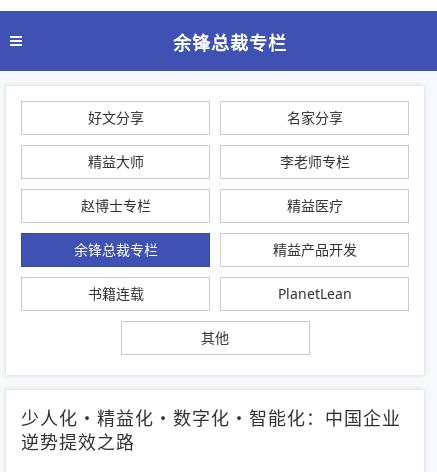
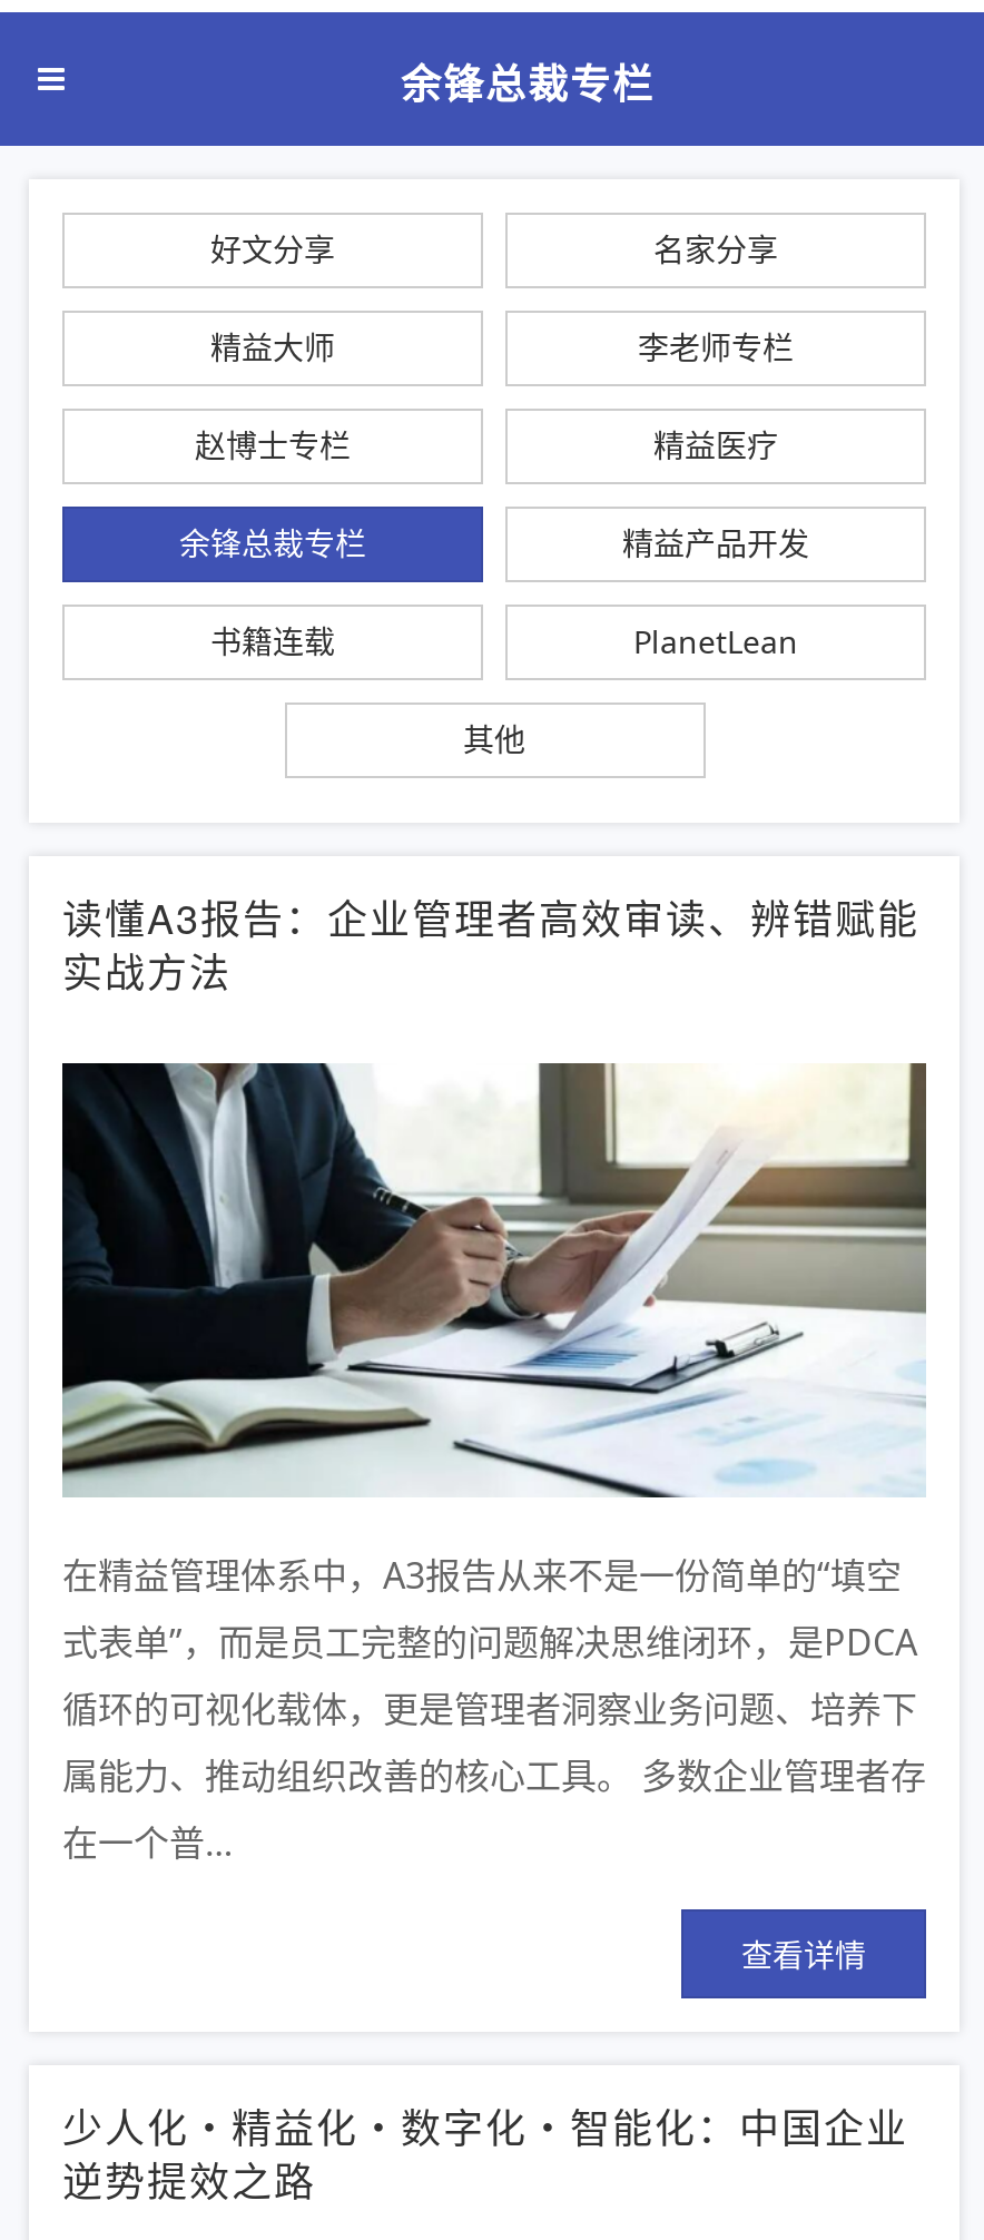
none -> [60,1061,928,1977] [image] | 在精益管理体系中，A3报告从来不是一份简单的“填空 | 式表单”，而是员工完整的问题解决思维闭环，是PDCA | 循环的可视化载体，更是管理者洞察业务问题、培养下 | 属能力、推动组织改善的核心工具。 多数企业管理者存 | 在一个普… | 查看详情
none -> [62,887,919,999] 读懂A3报告：企业管理者高效审读、辨错赋能 | 实战方法

